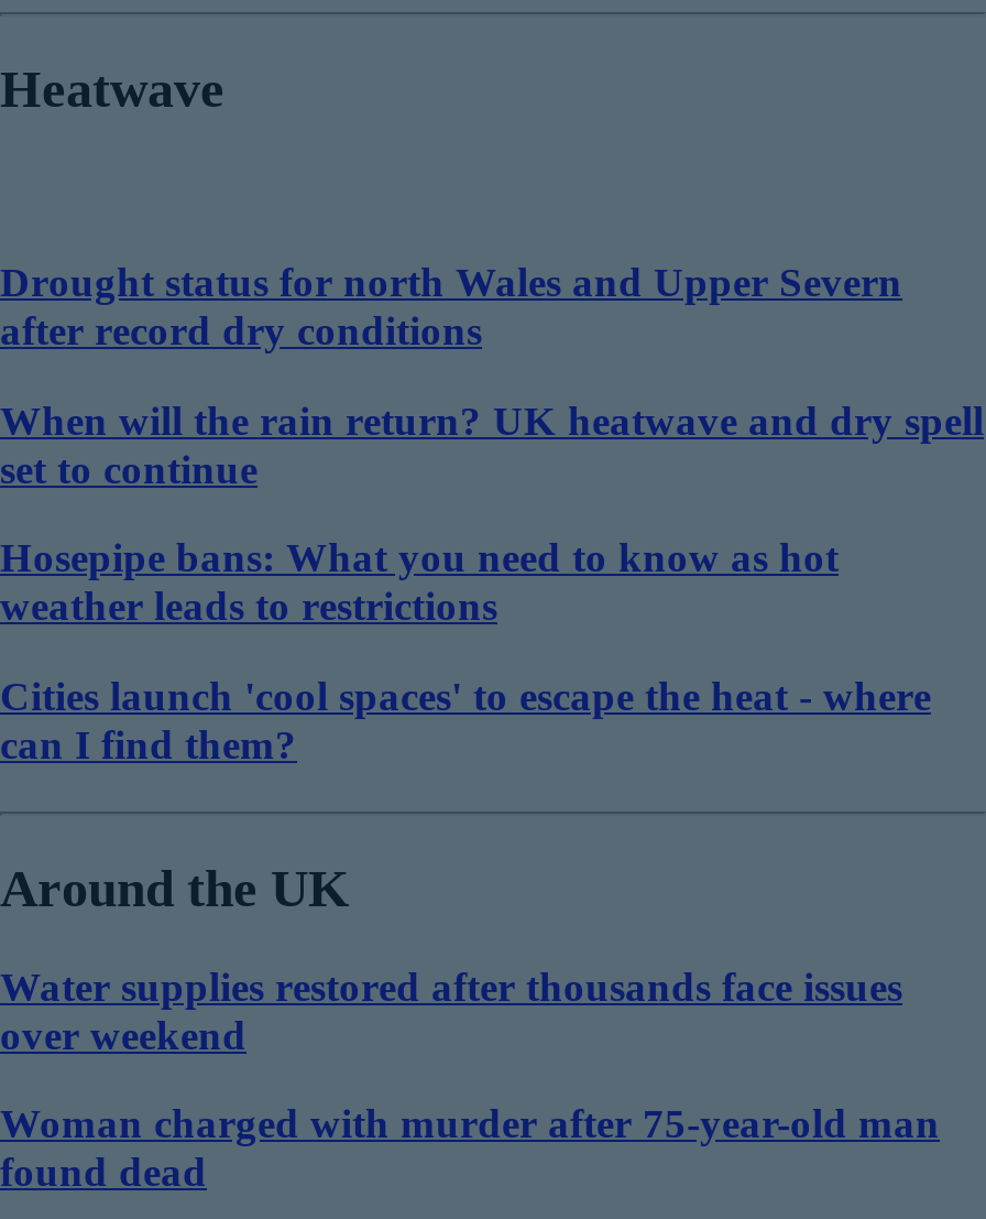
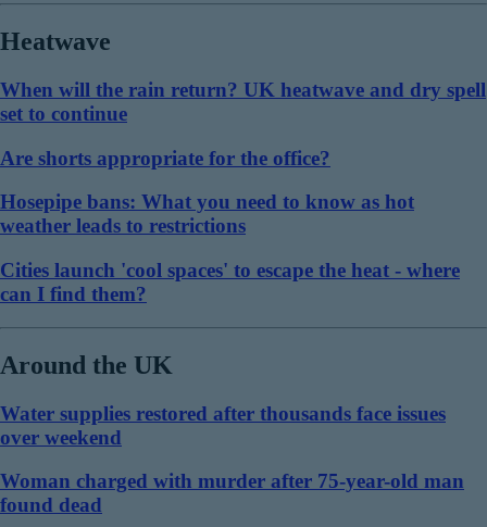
[0,259,902,353] Drought status for north Wales and Upper Severn | after record dry conditions -> none
moved [0,397,984,492] -> [0,78,486,125]: When will the rain return? UK heatwave and dry spell | set to continue
none -> [0,146,330,169] Are shorts appropriate for the office?

